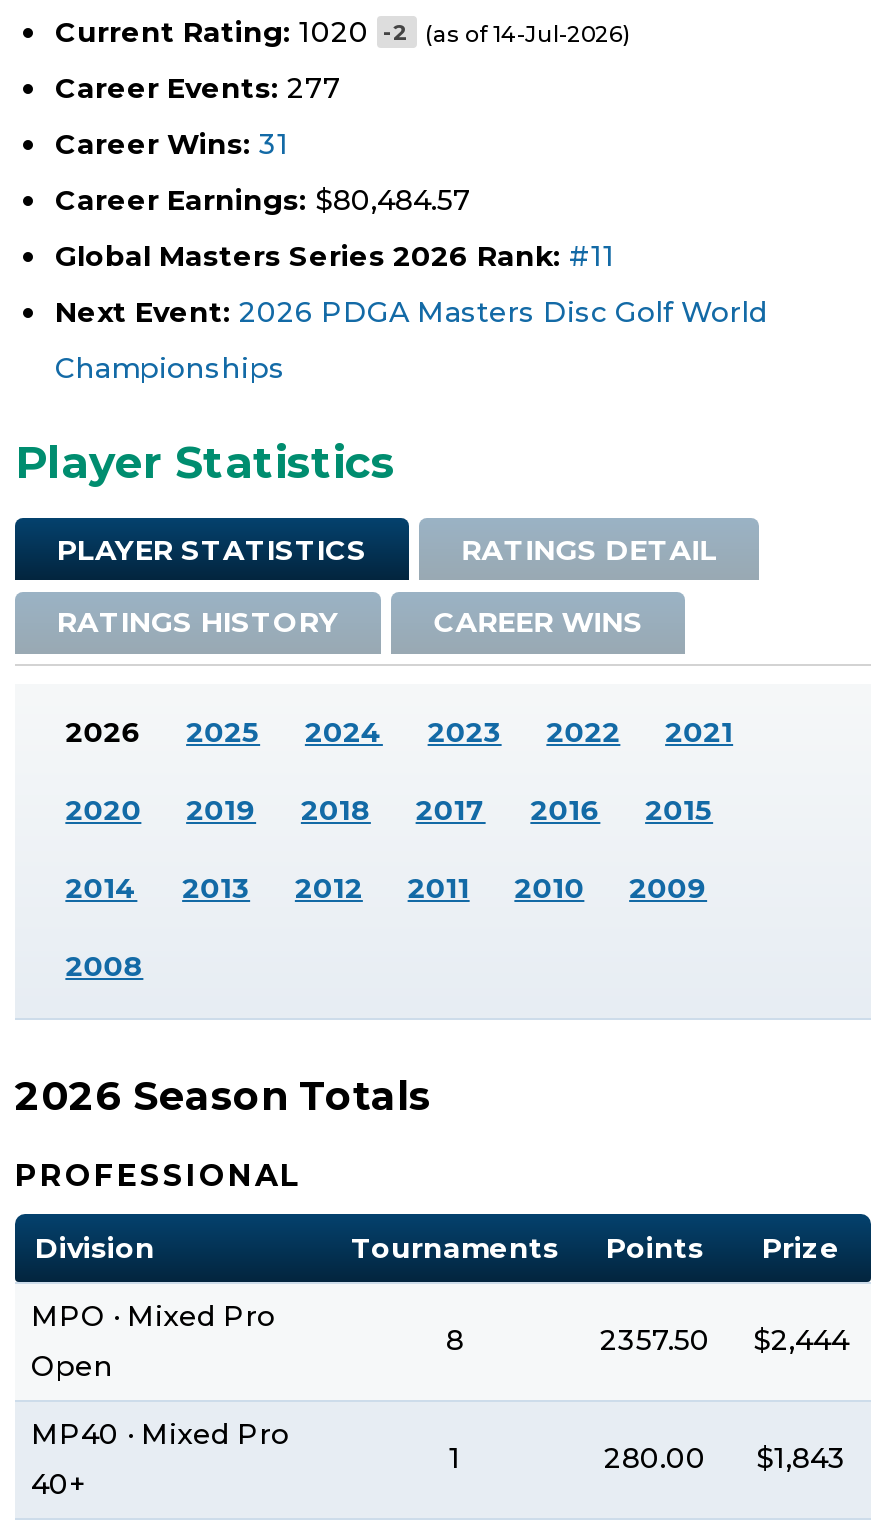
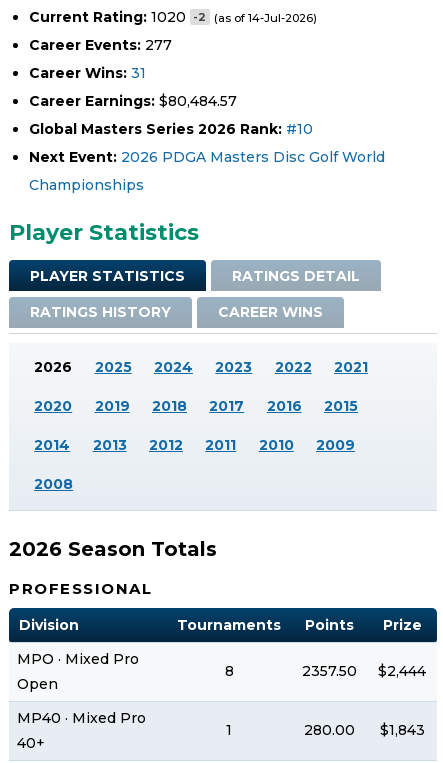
[55,237,615,273] Global Masters Series 2026 Rank: #11 -> [29,120,313,138] Global Masters Series 2026 Rank: #10

